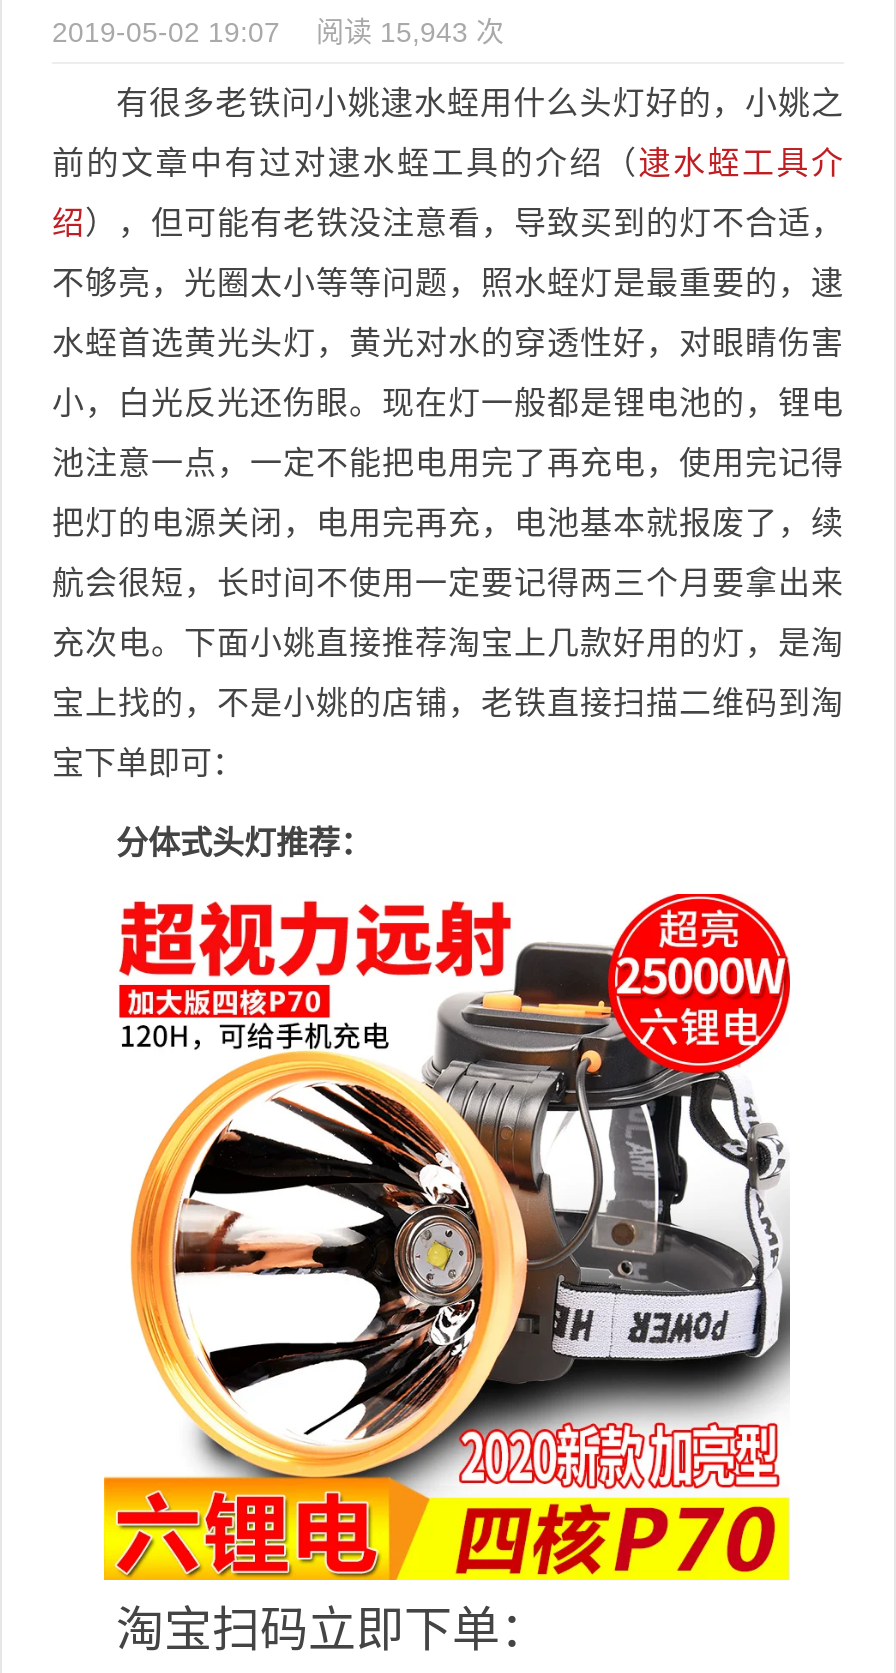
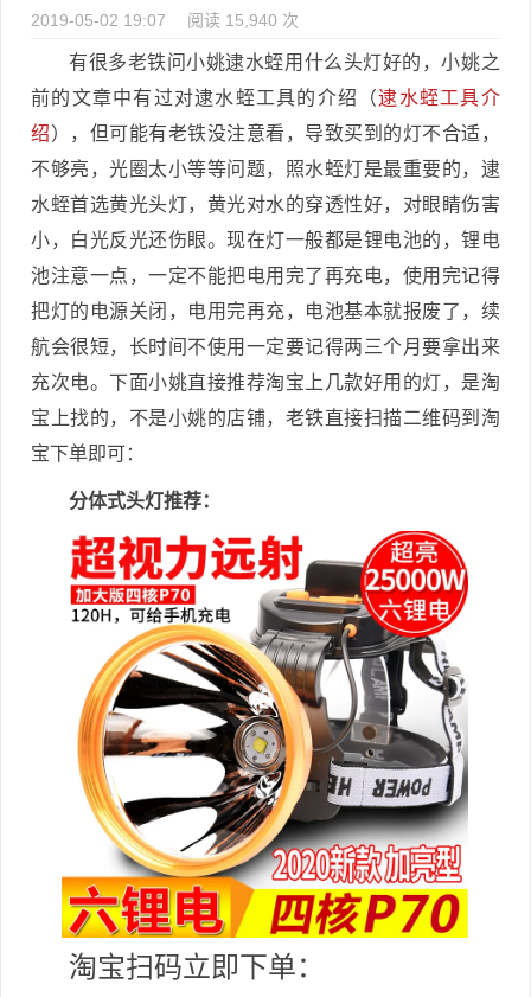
[52,16,504,48] 2019-05-02 19:07 阅读 15,943 次 -> [31,11,299,30] 2019-05-02 19:07 阅读 15,940 次

